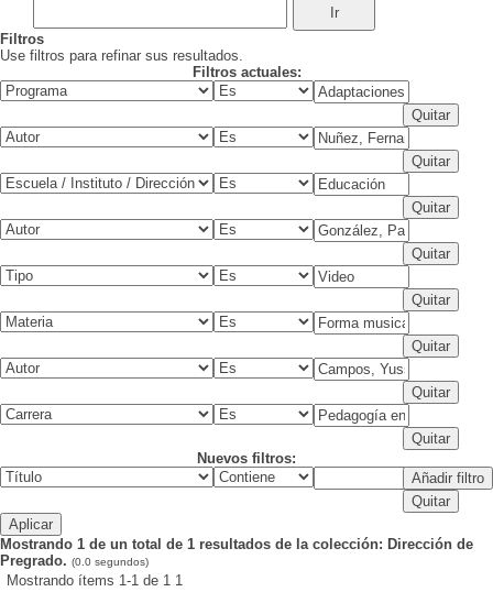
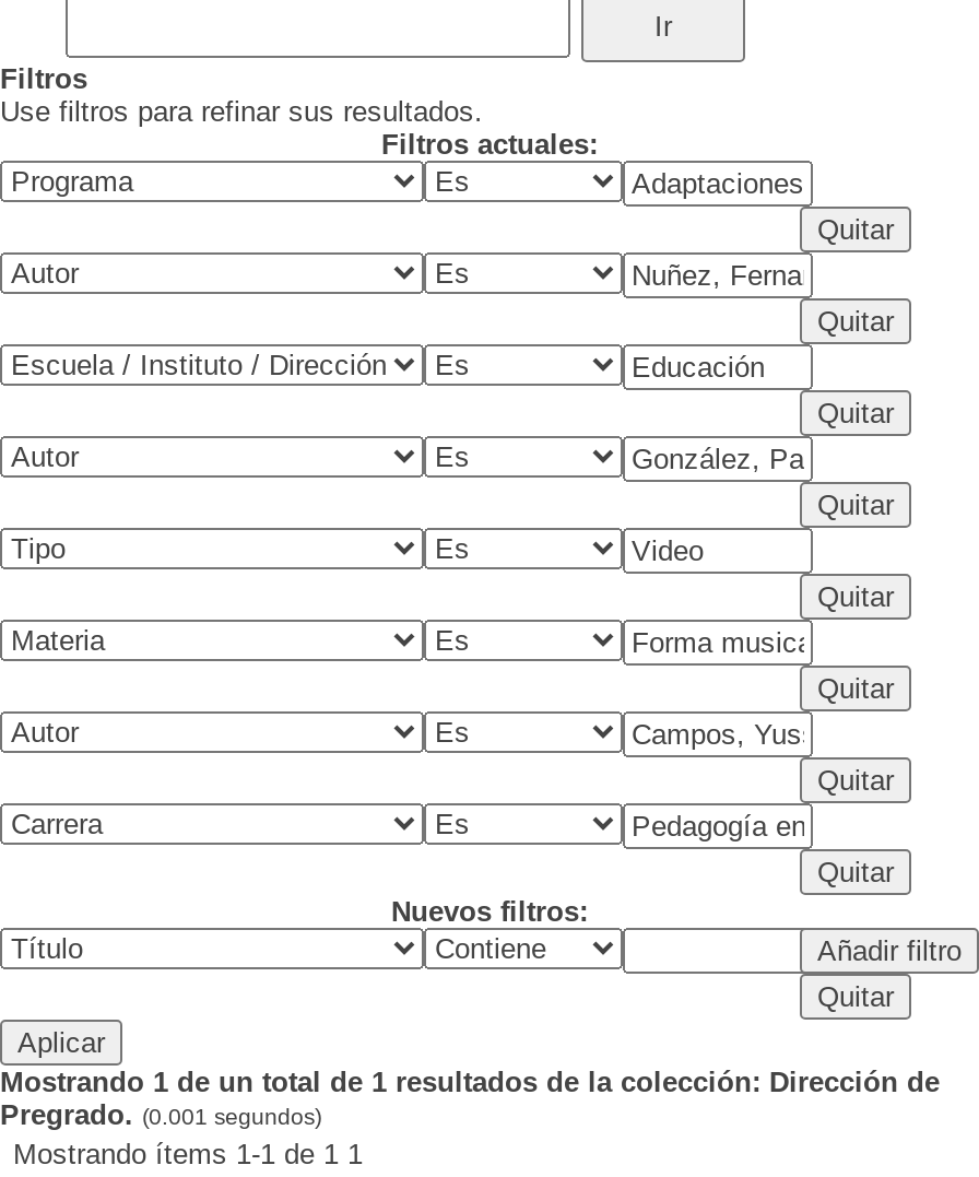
[0,552,149,569] Pregrado. (0.0 segundos) -> [0,1099,321,1131] Pregrado. (0.001 segundos)

